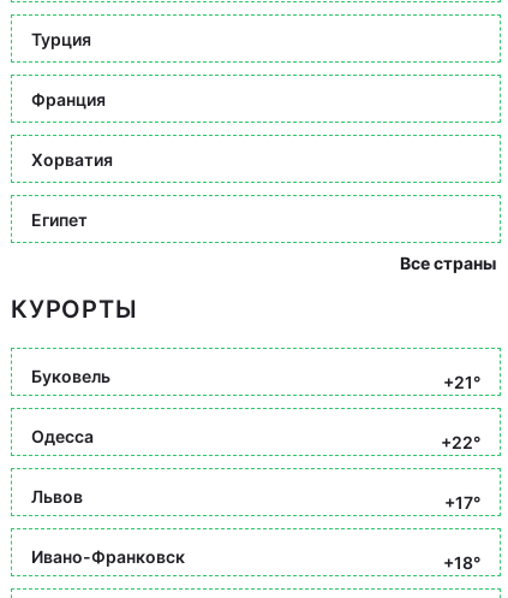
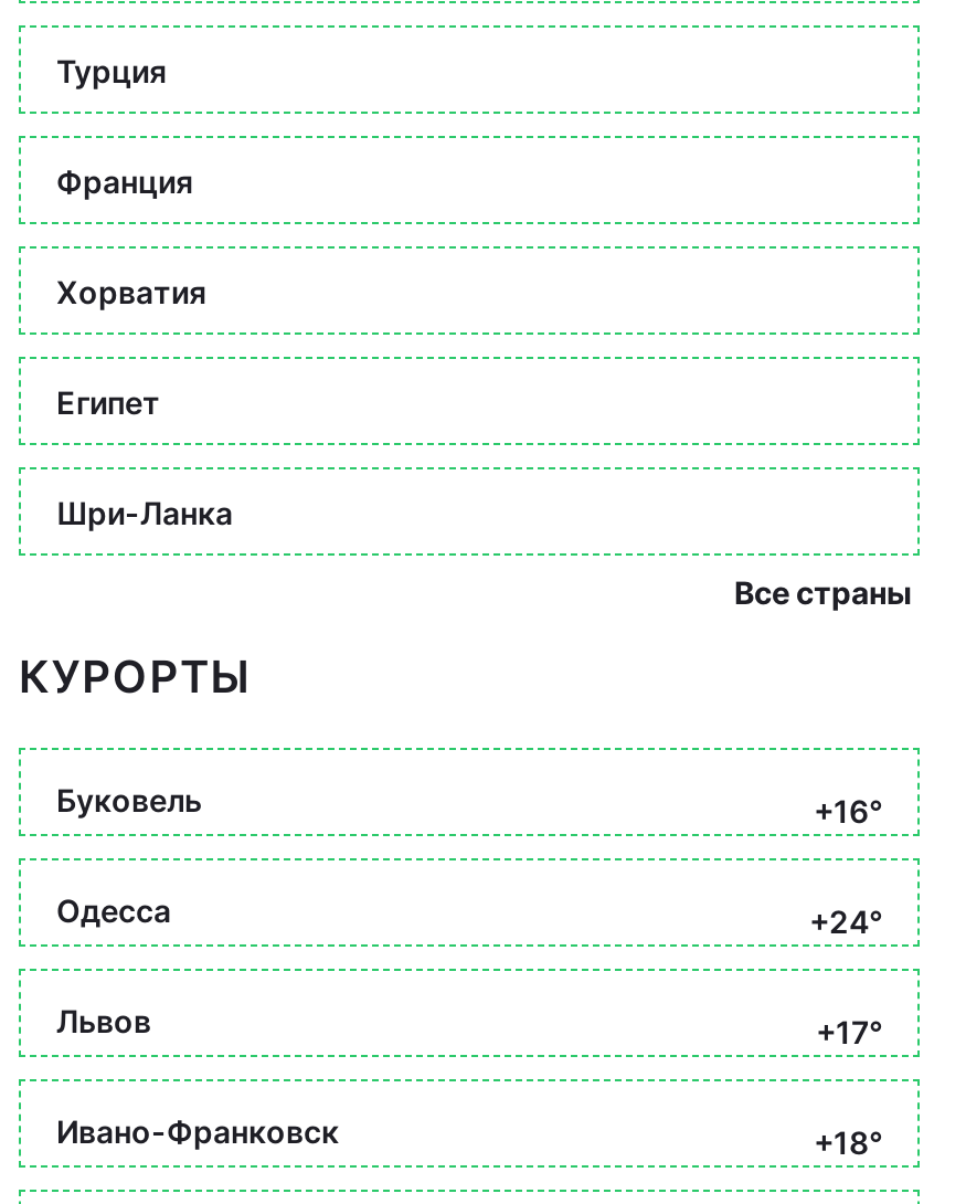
none -> [56,493,233,530] Шри-Ланка
[443,372,480,392] +21° -> [814,792,882,830] +16°
[441,432,480,452] +22° -> [809,902,882,940] +24°

